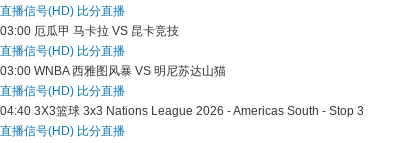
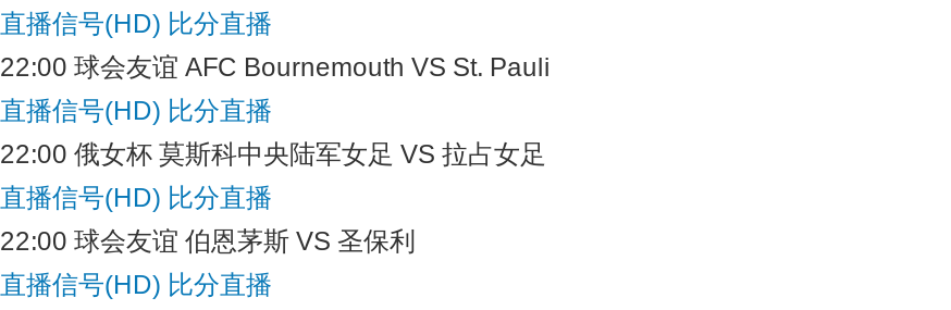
[0,24,179,38] 03:00 厄瓜甲马卡拉 VS 昆卡竞技 -> [0,52,551,83] 22:00 球会友谊AFC Bournemouth VS St. Pauli
[0,64,226,78] 03:00 WNBA西雅图风暴 VS 明尼苏达山猫 -> [0,139,546,170] 22:00 俄女杯莫斯科中央陆军女足 VS 拉占女足
[0,104,364,118] 04:40 3X3篮球3x3 Nations League 2026 - Americas South - Stop 3 -> [0,226,416,257] 22:00 球会友谊伯恩茅斯 VS 圣保利

